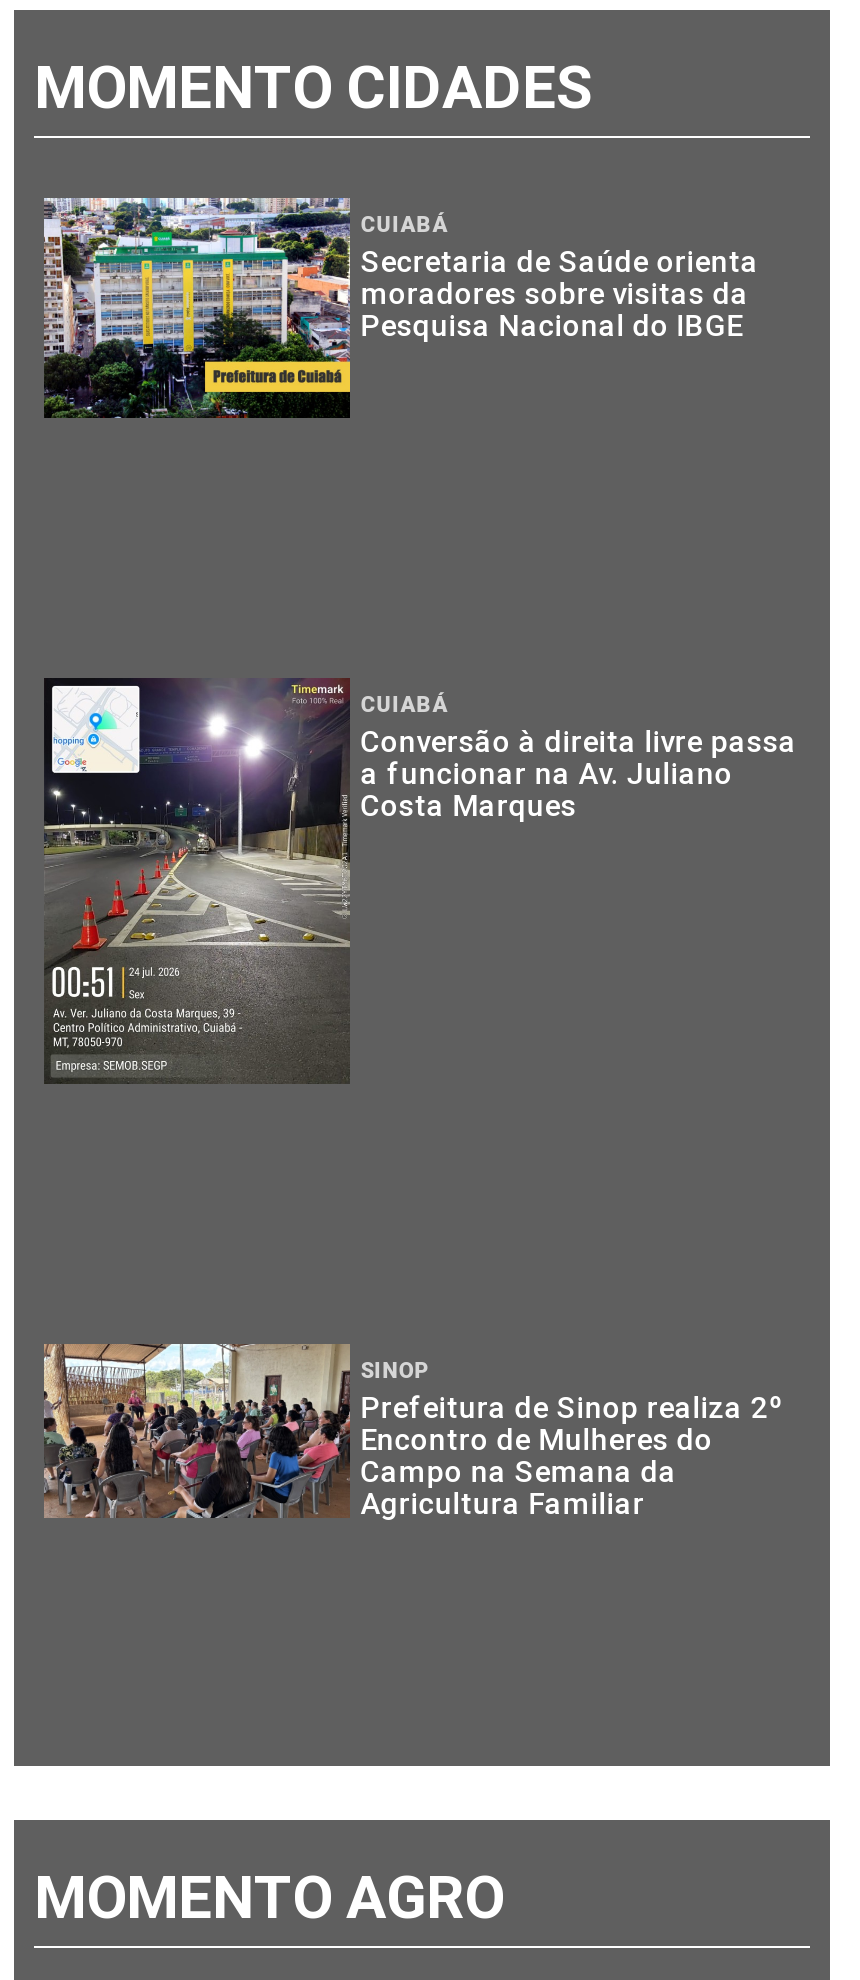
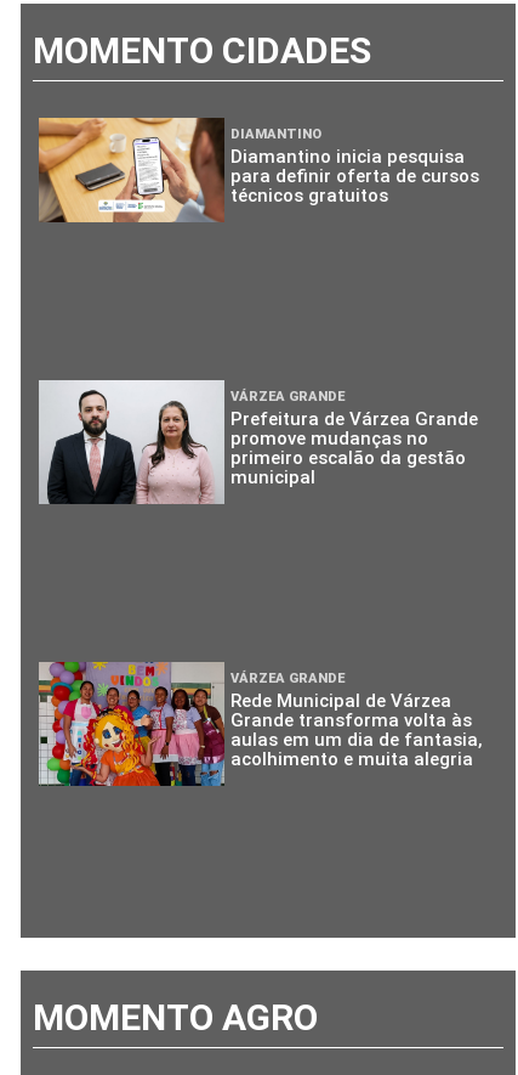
[42,196,758,418] [image] | CUIABÁ | Secretaria de Saúde orienta | moradores sobre visitas da | Pesquisa Nacional do IBGE -> [38,117,479,224] [image] | DIAMANTINO | Diamantino inicia pesquisa | para definir oferta de cursos | técnicos gratuitos
[44,678,796,1084] [image] | CUIABÁ | Conversão à direita livre passa | a funcionar na Av. Juliano | Costa Marques -> [38,379,478,522] [image] | VÁRZEA GRANDE | Prefeitura de Várzea Grande | promove mudanças no | primeiro escalão da gestão | municipal
[42,1342,782,1523] [image] | SINOP | Prefeitura de Sinop realiza 2º | Encontro de Mulheres do | Campo na Semana da | Agricultura Familiar -> [38,661,483,787] [image] | VÁRZEA GRANDE | Rede Municipal de Várzea | Grande transforma volta às | aulas em um dia de fantasia, | acolhimento e muita alegria

